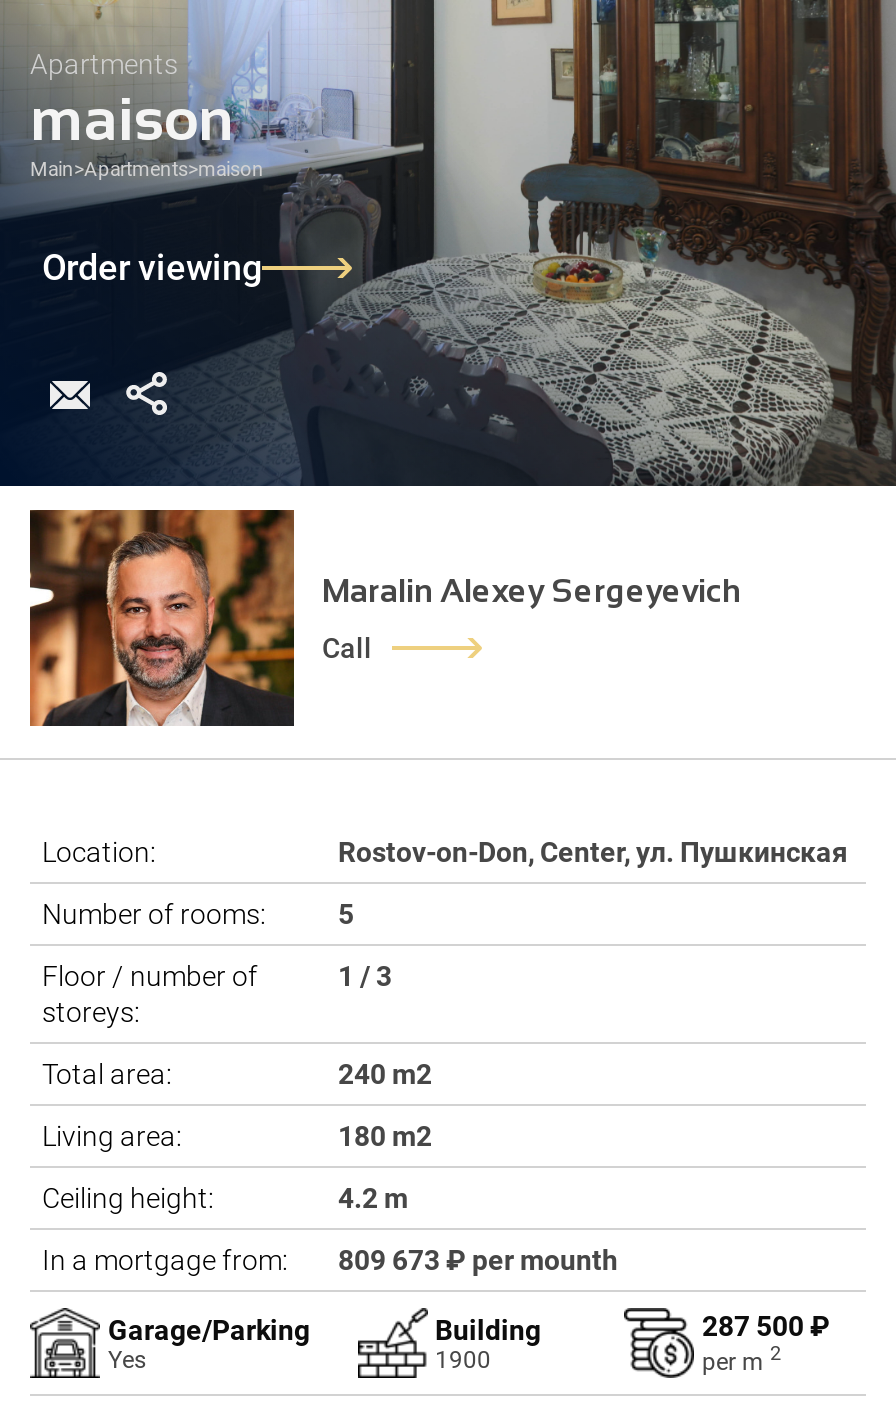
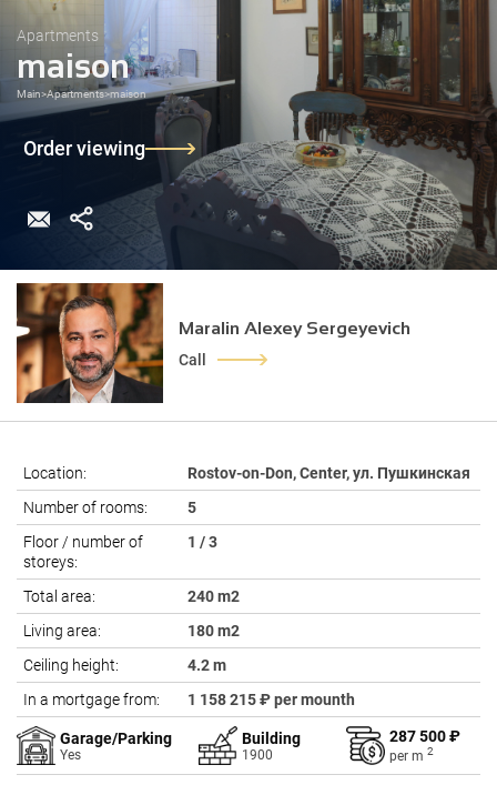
[42,1244,618,1276] In a mortgage from: 809 673 ₽ per mounth -> [23,691,355,708] In a mortgage from: 1 158 215 ₽ per mounth

